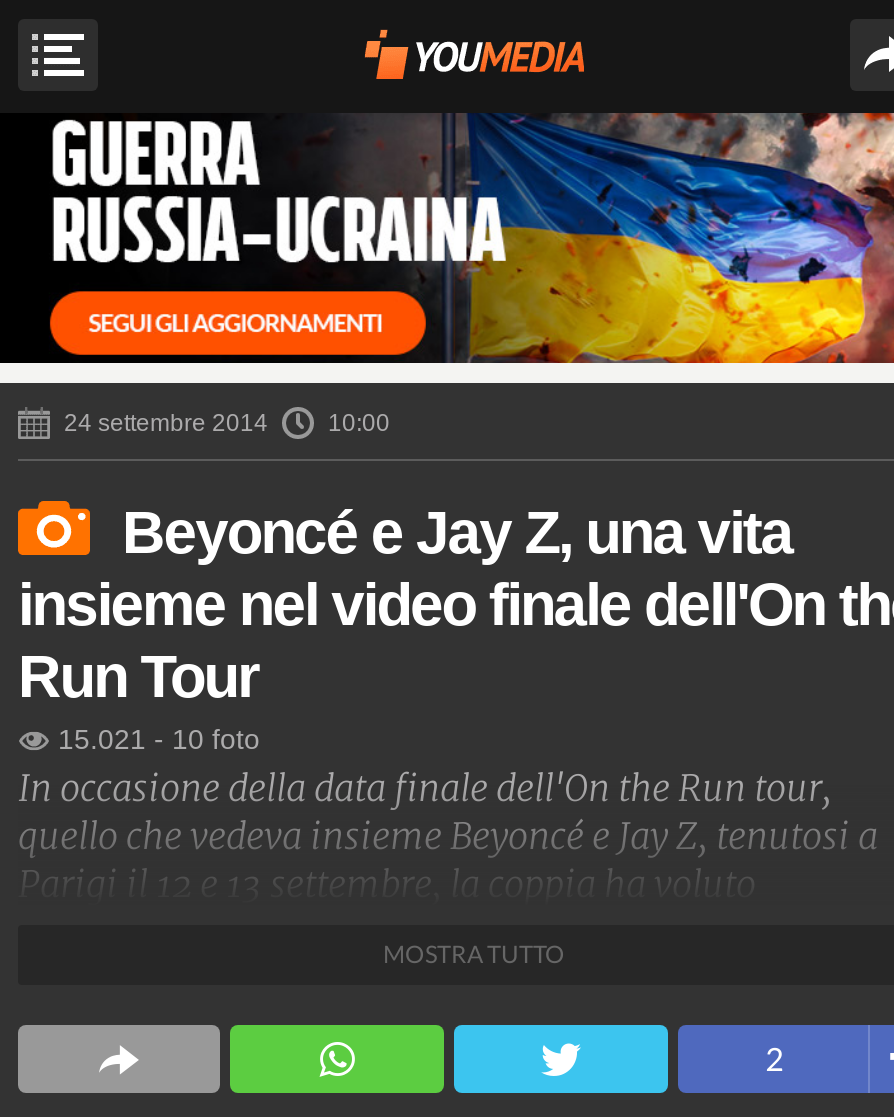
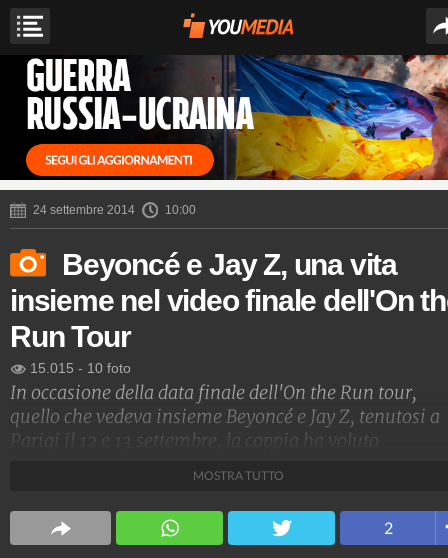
[58,723,260,755] 15.021 - 10 foto -> [30,360,131,376] 15.015 - 10 foto

